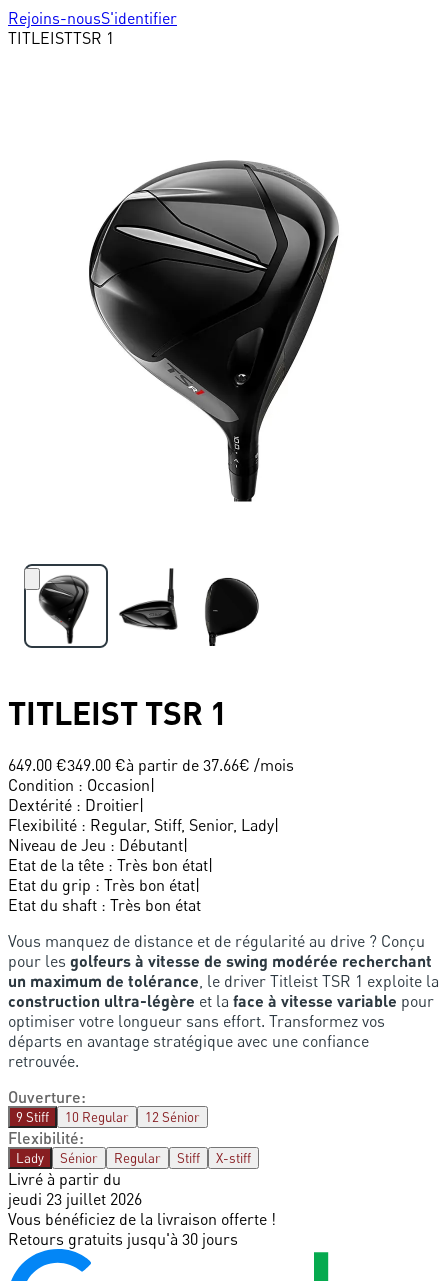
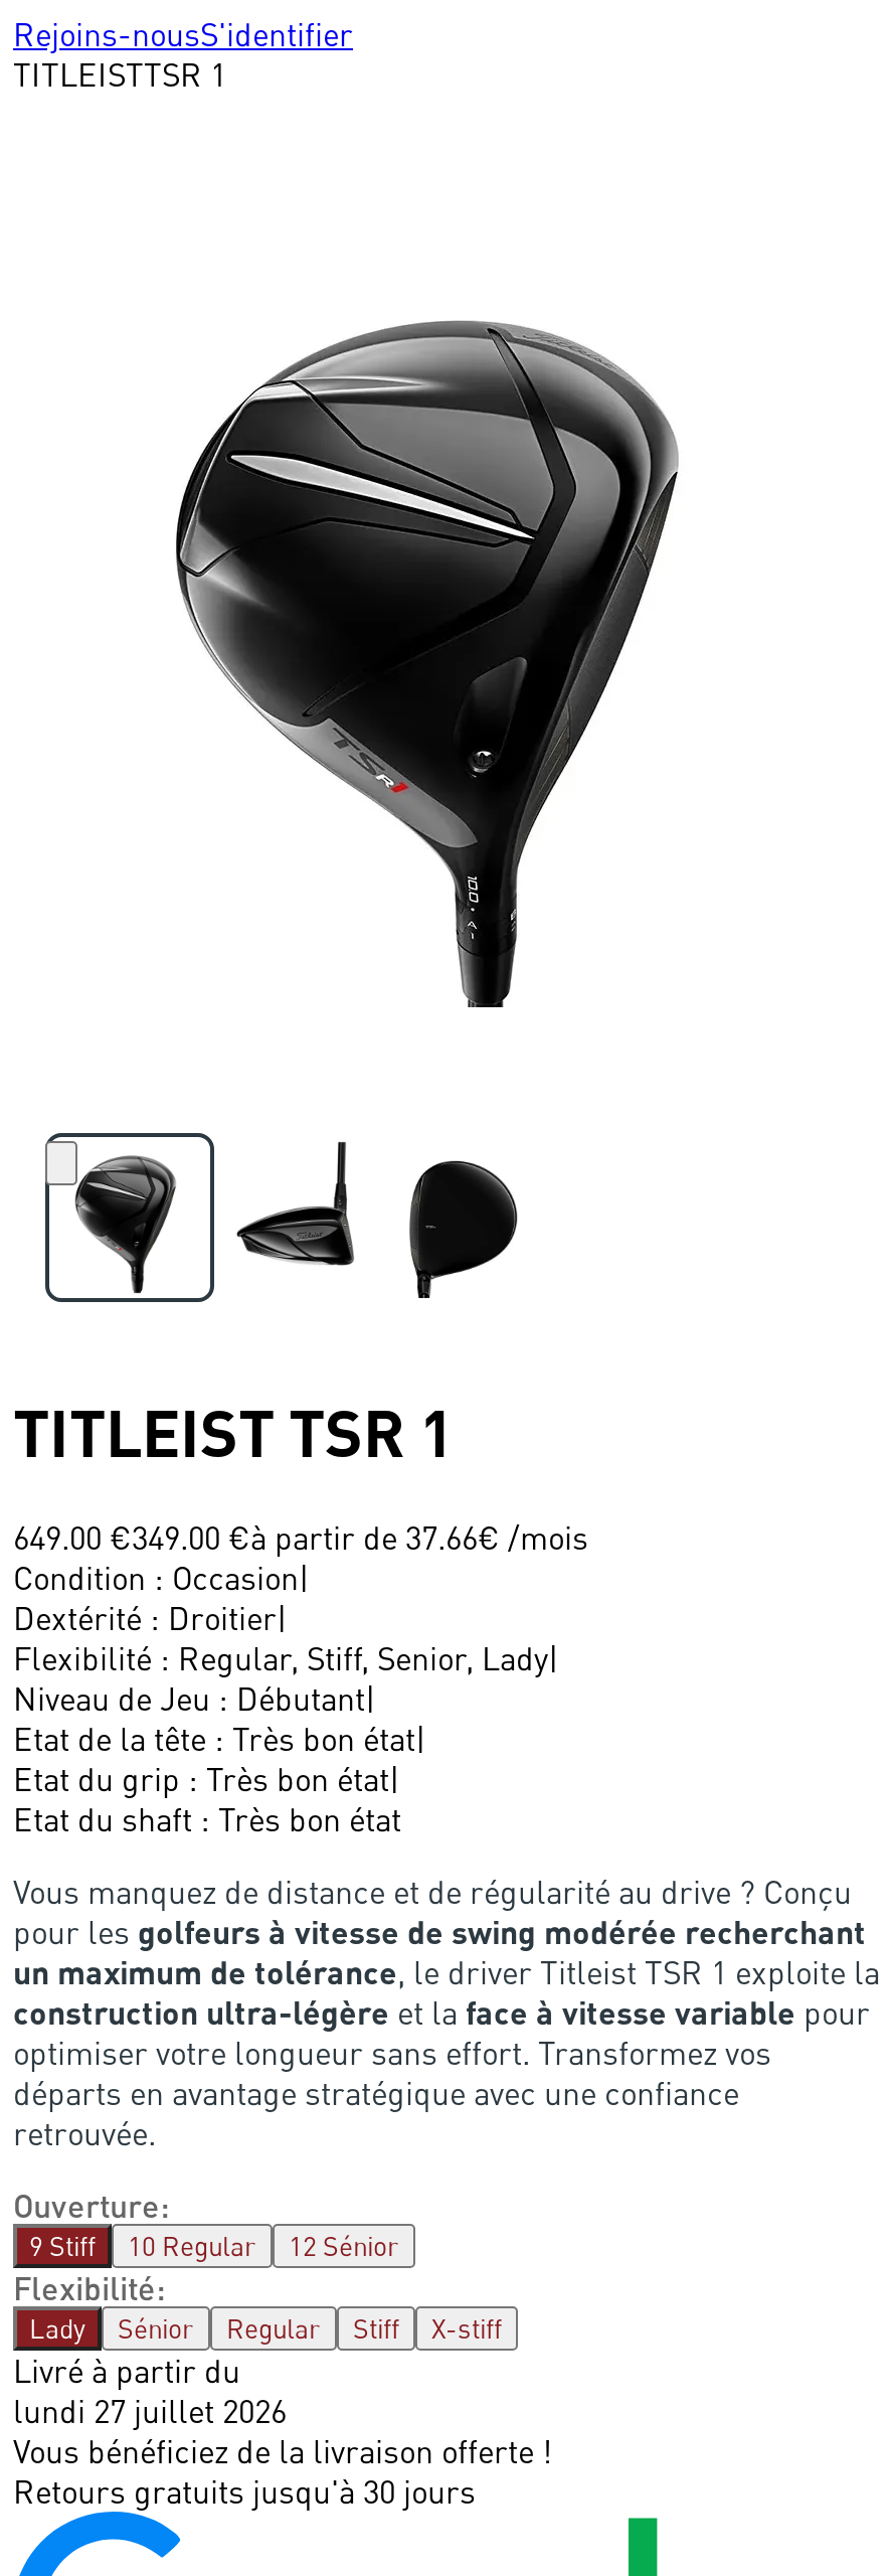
[8,1189,142,1209] jeudi 23 juillet 2026 -> [13,2391,287,2431] lundi 27 juillet 2026

